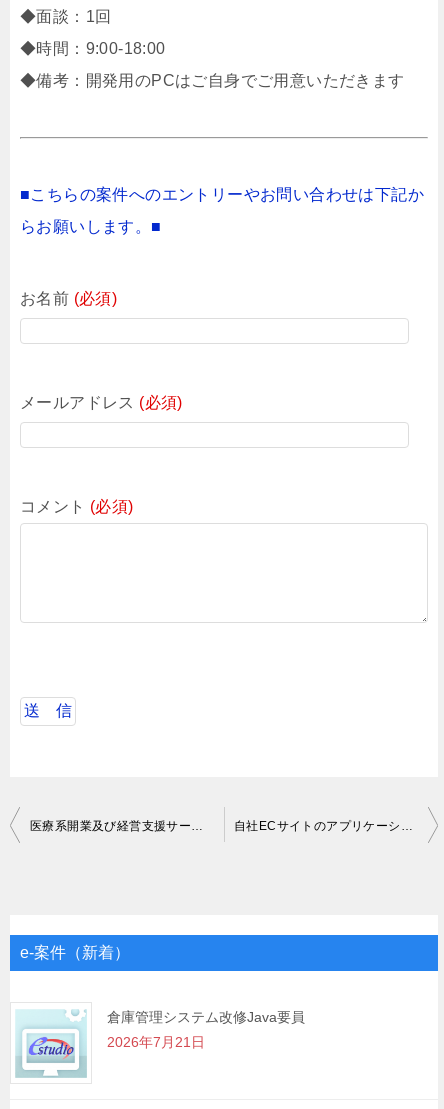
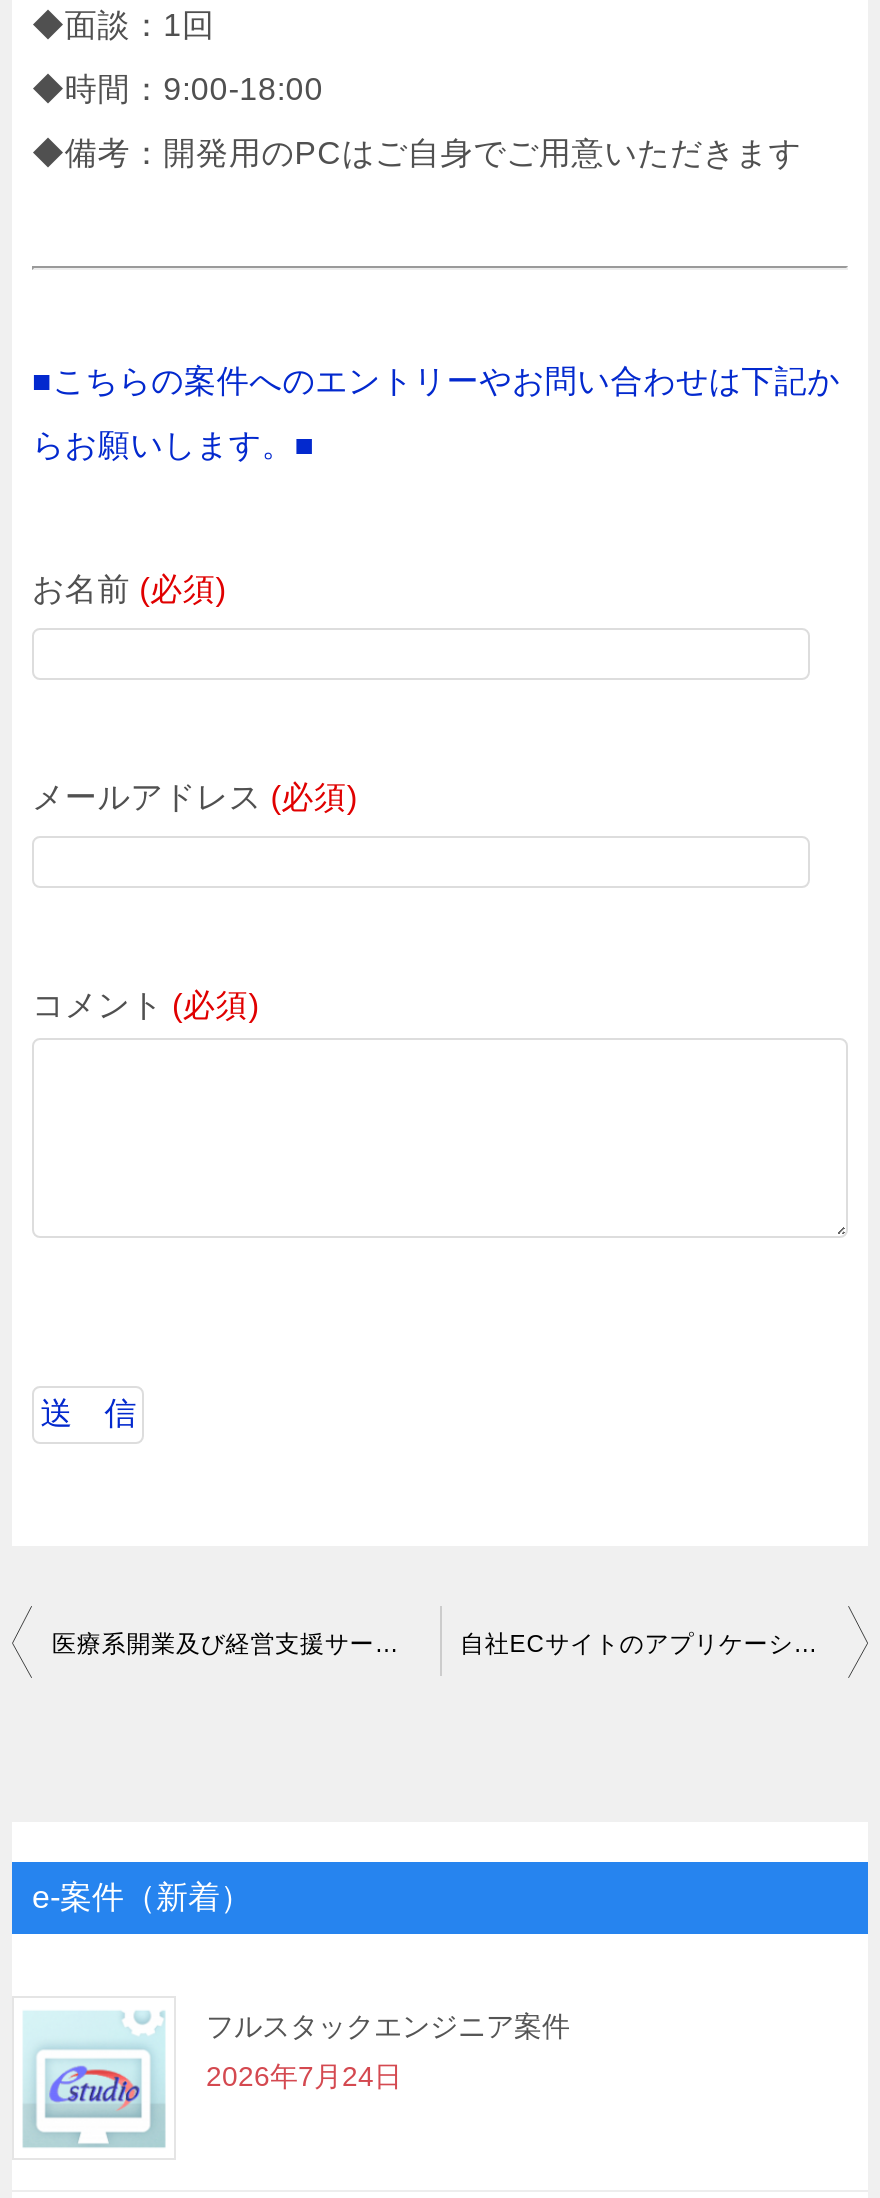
[107,1009,305,1050] 倉庫管理システム改修Java要員 | 2026年7月21日 -> [206,2010,570,2092] フルスタックエンジニア案件 | 2026年7月24日

